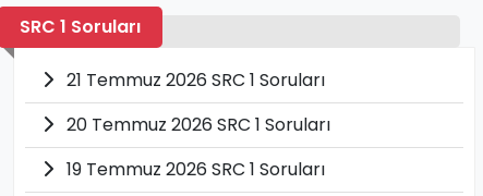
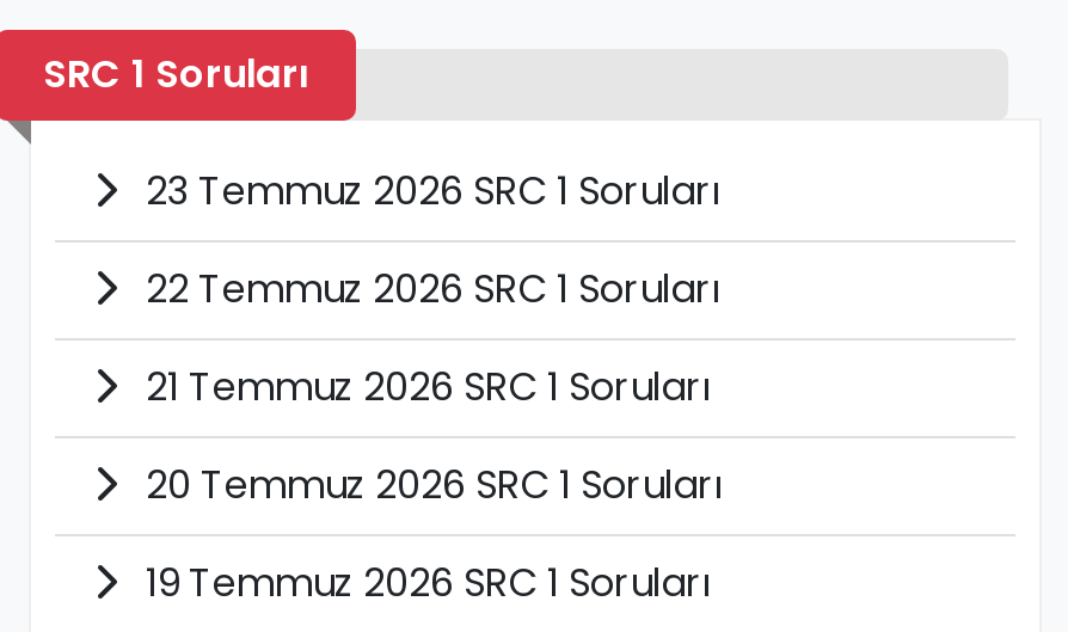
none -> [136,164,722,317] 23 Temmuz 2026 SRC 1 Soruları | 22 Temmuz 2026 SRC 1 Soruları

